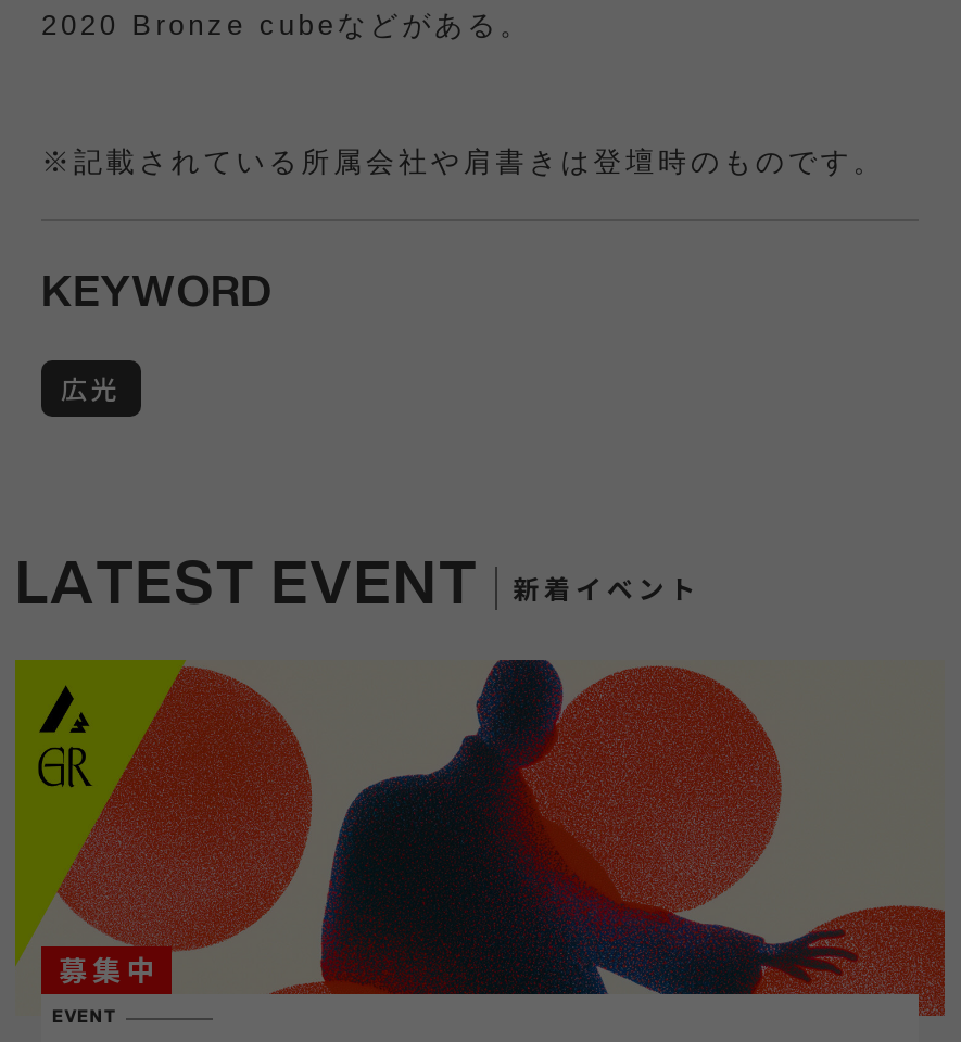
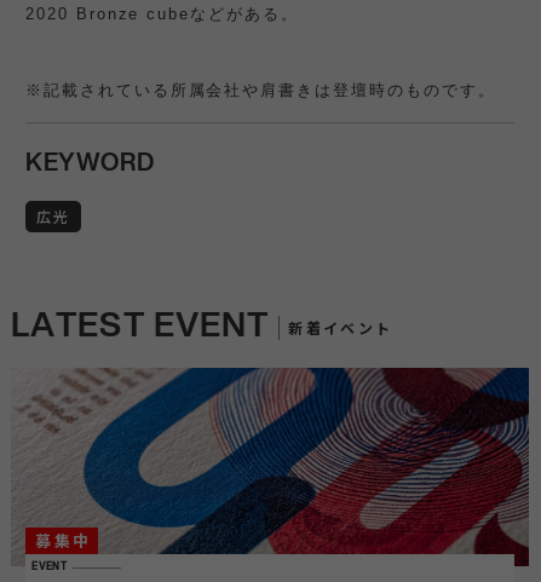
[13,658,947,1018] [image] -> [11,367,530,567] [image]

